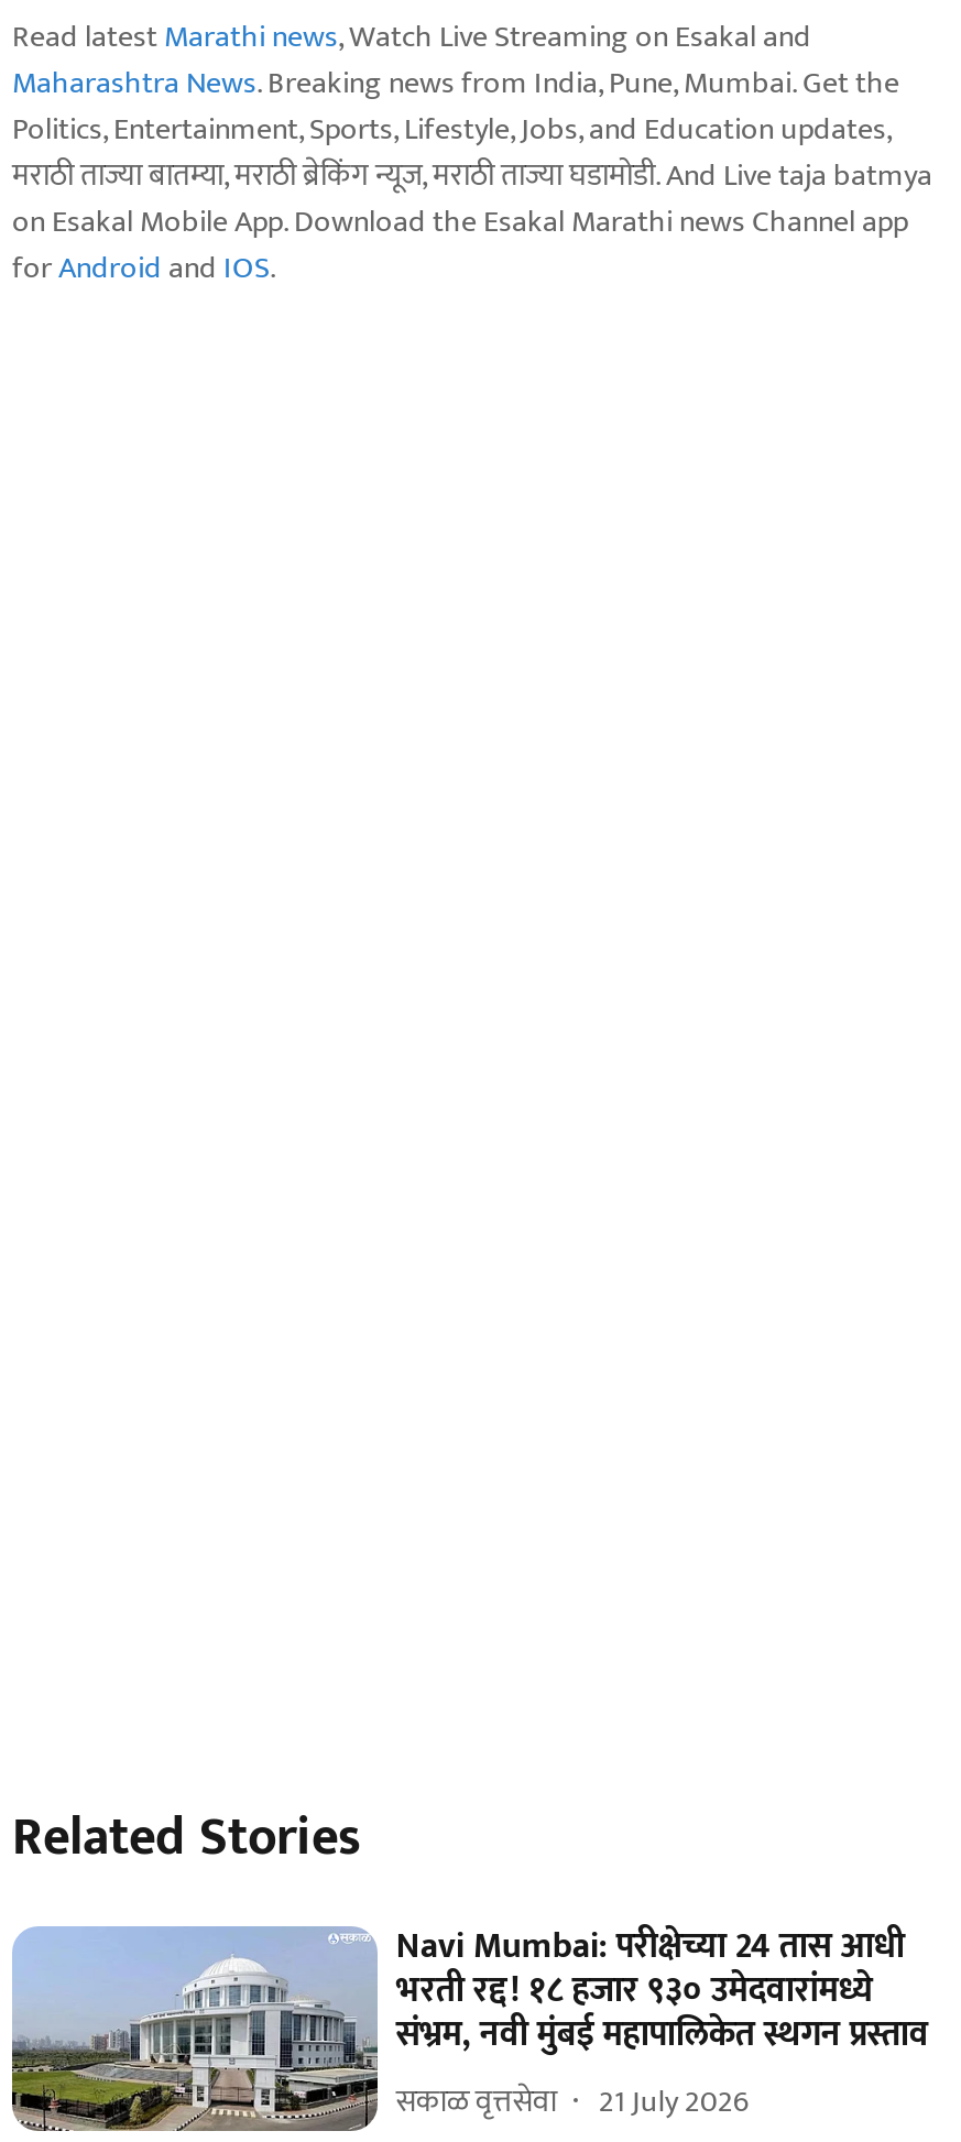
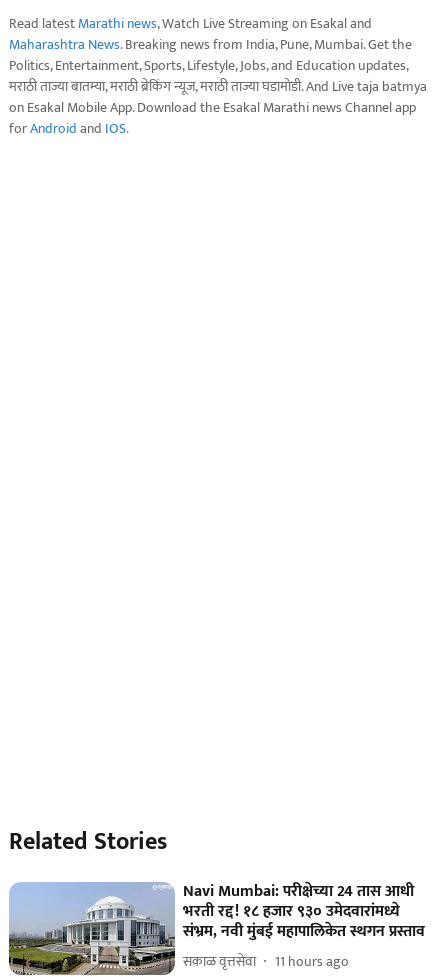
[396,2076,748,2127] सकाळ वृत्तसेवा 21 July 2026 -> [183,950,349,973] सकाळ वृत्तसेवा 11 hours ago

